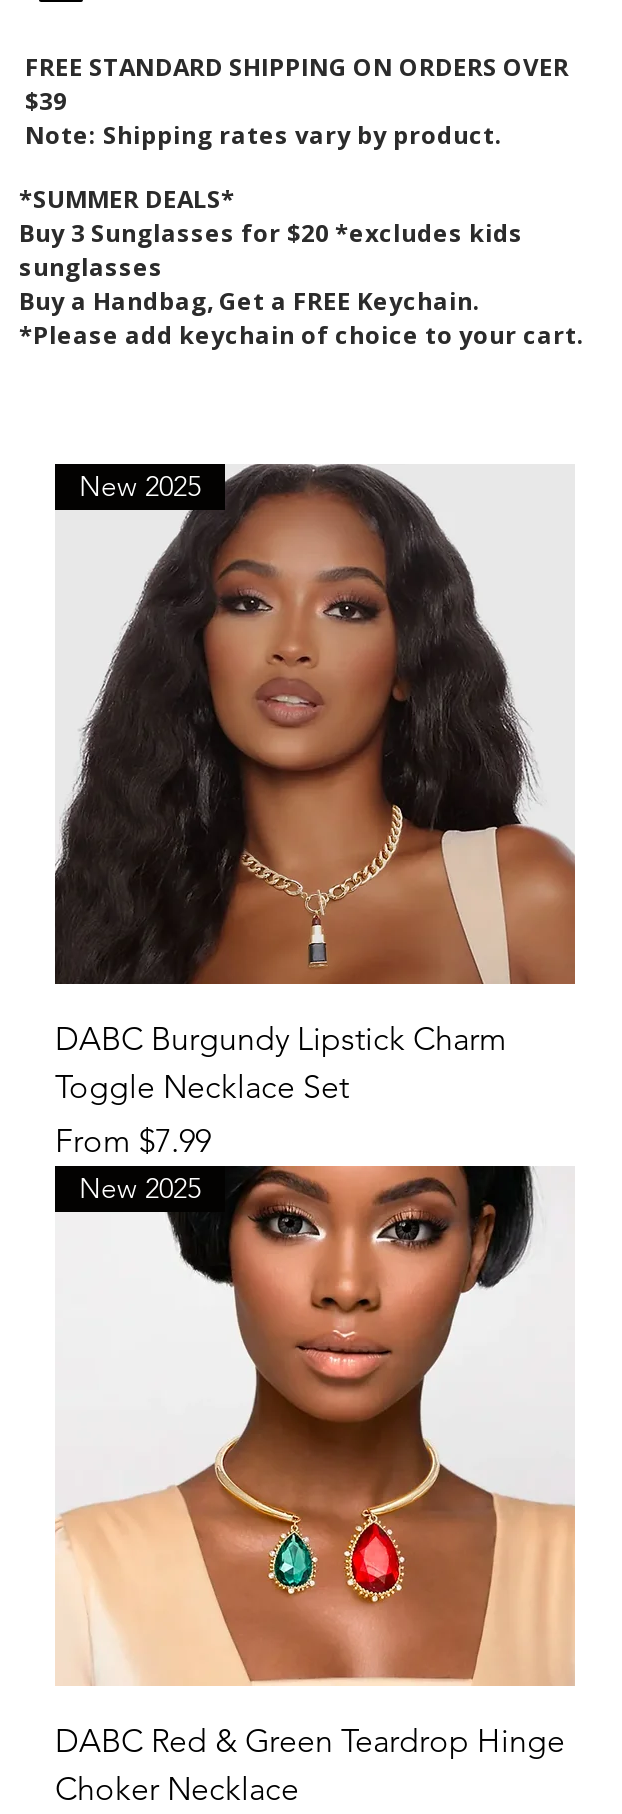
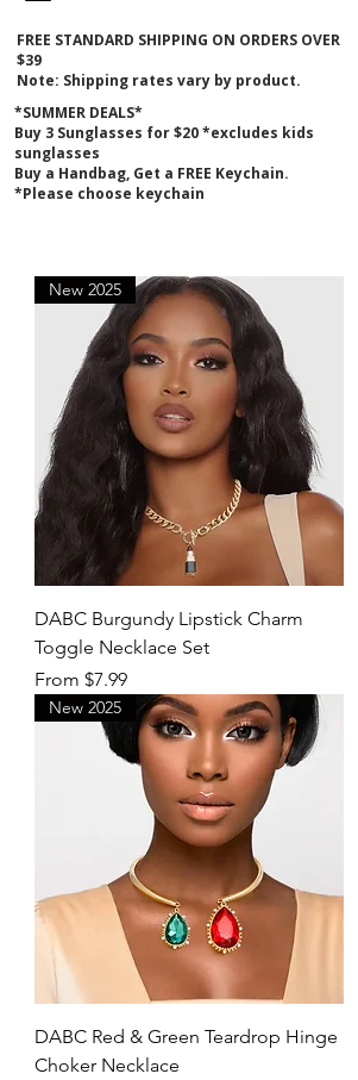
[19,318,585,352] *Please add keychain of choice to your cart. -> [14,183,205,204] *Please choose keychain

